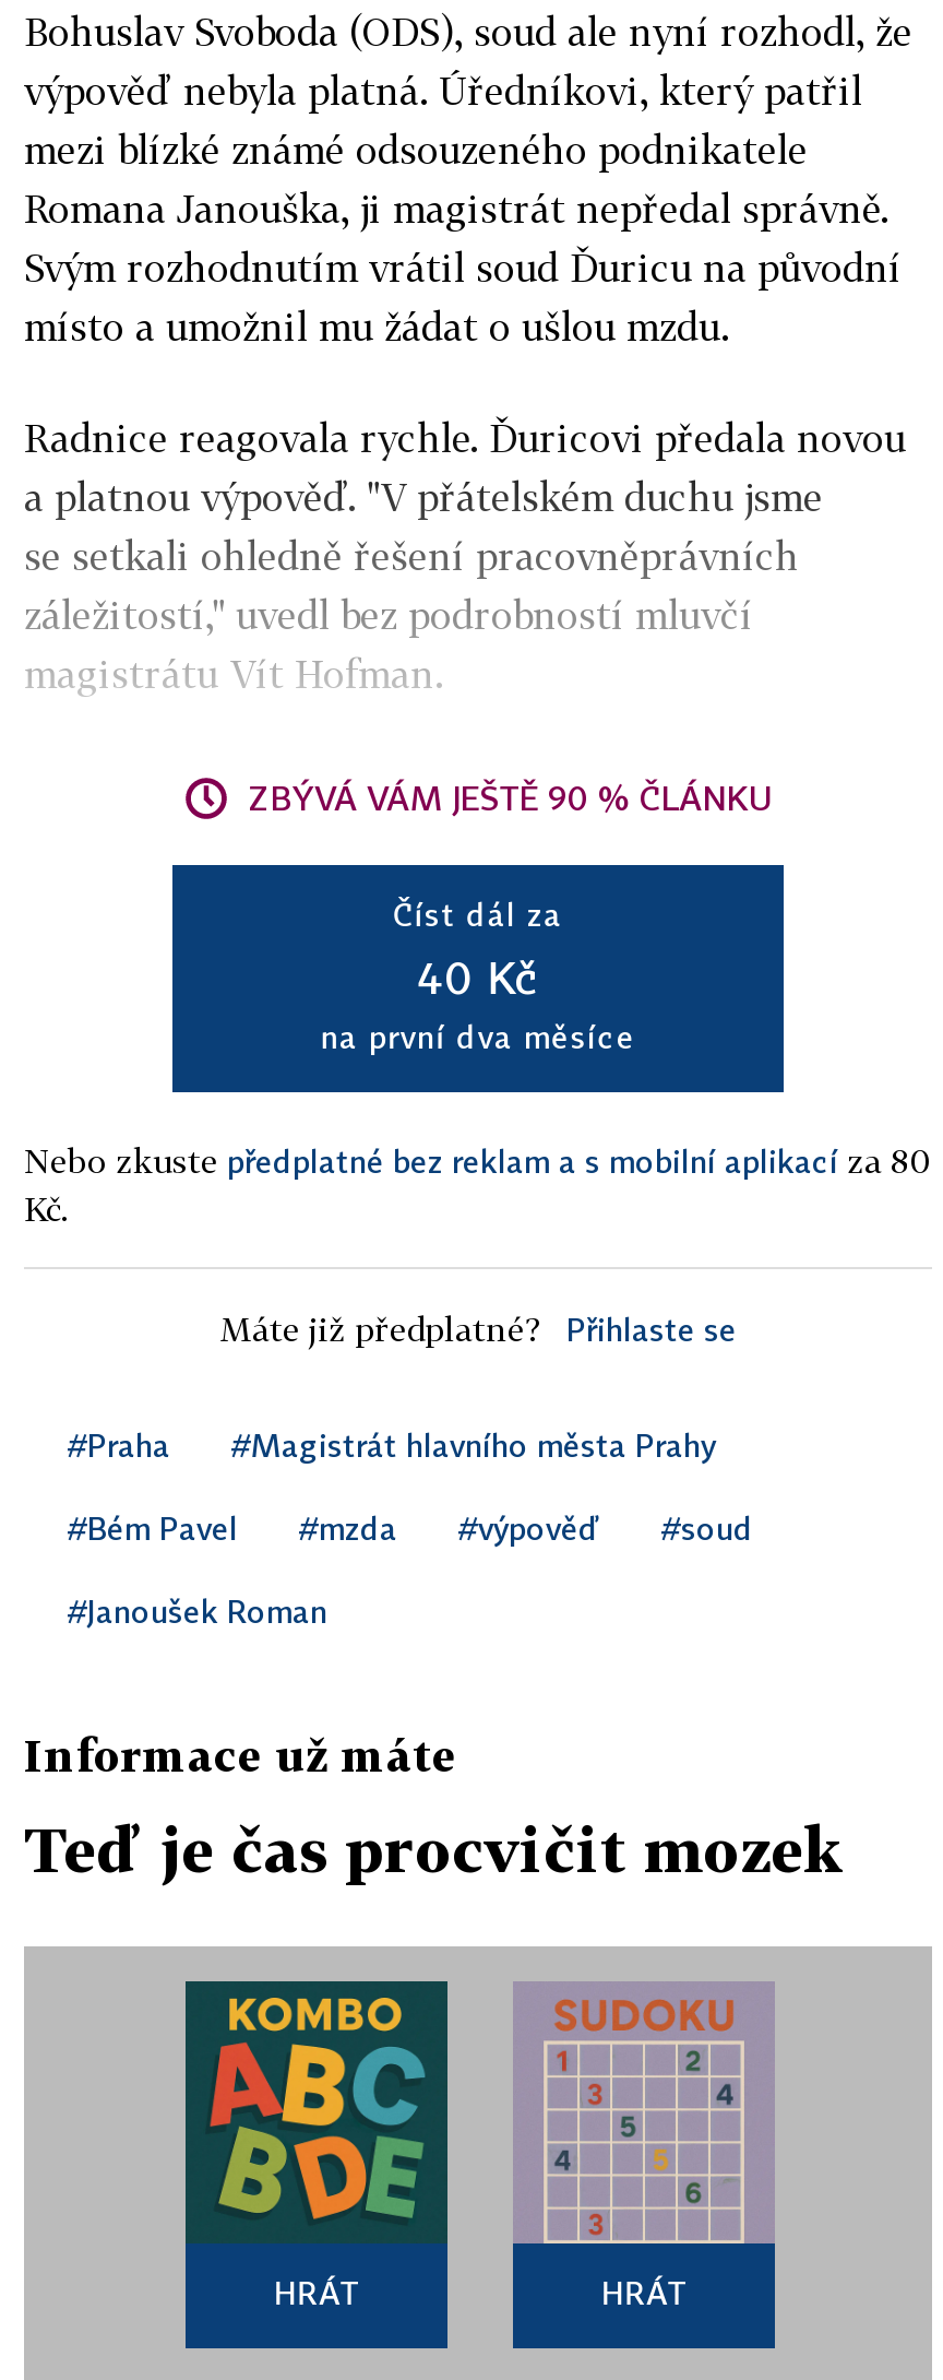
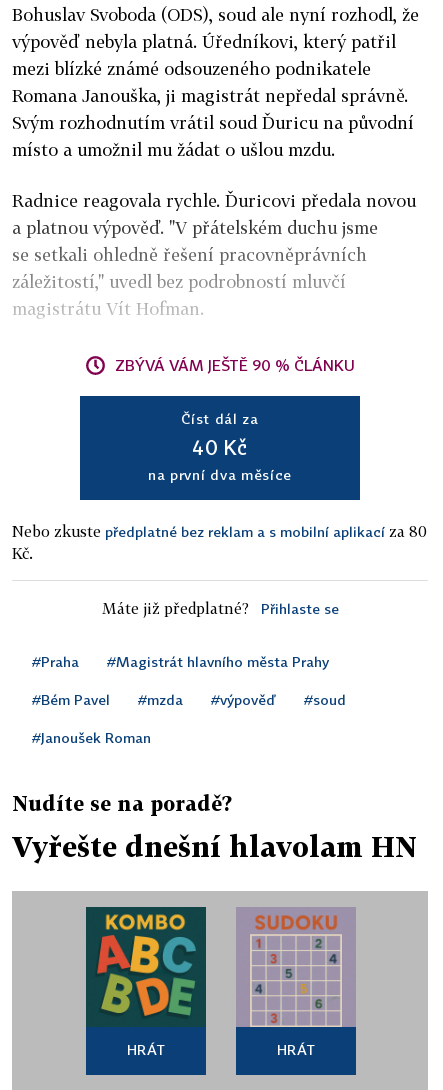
[24,1728,456,1780] Informace už máte -> [12,791,232,815] Nudíte se na poradě?
[24,1813,845,1885] Teď je čas procvičit mozek -> [12,830,417,863] Vyřešte dnešní hlavolam HN

